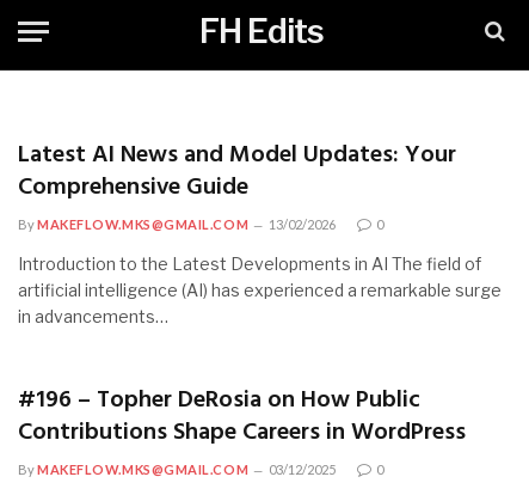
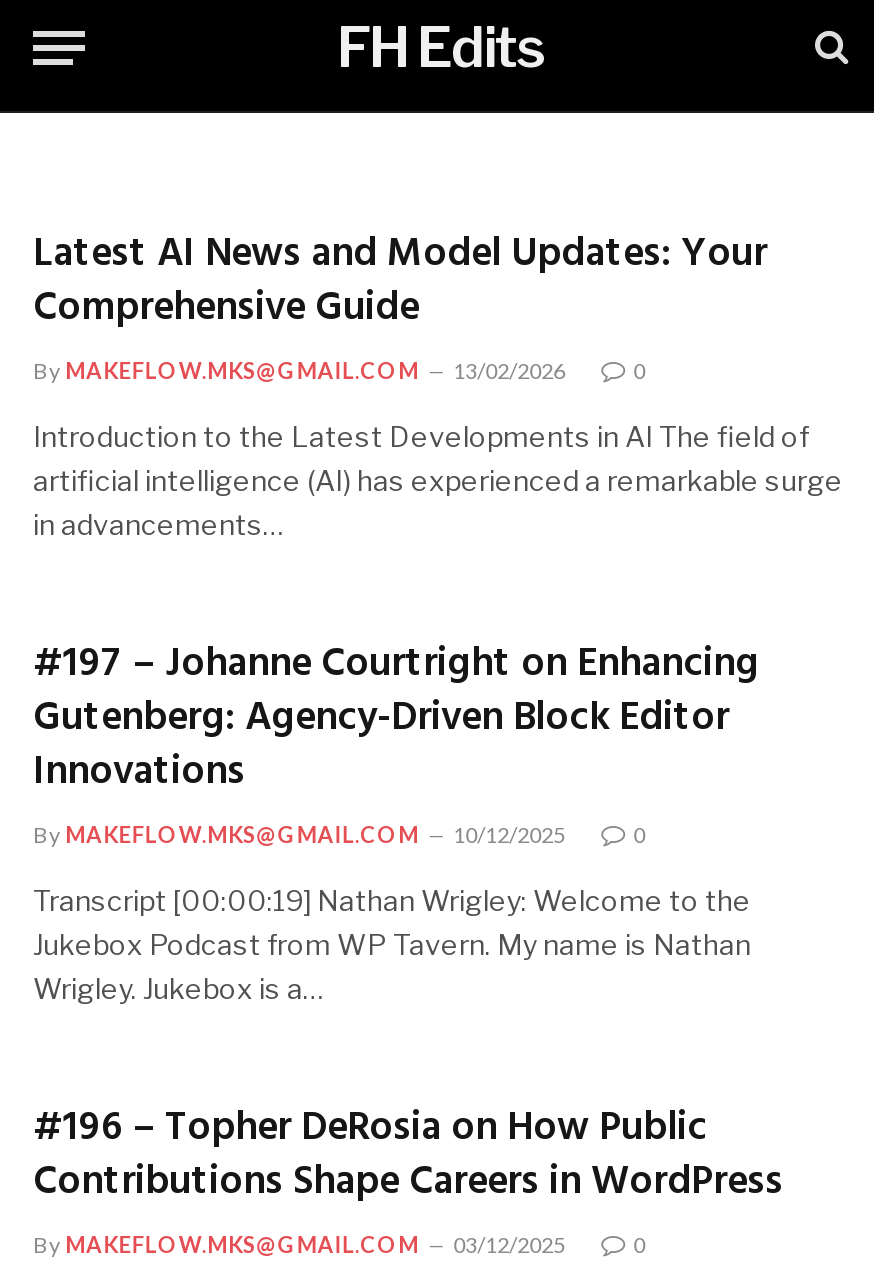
none -> [33,633,759,1005] #197 – Johanne Courtright on Enhancing | Gutenberg: Agency-Driven Block Editor | Innovations | By MAKEFLOW.MKS@GMAIL.COM | 10/12/2025 | 0 | Transcript [00:00:19] Nathan Wrigley: Welcome to the | Jukebox Podcast from WP Tavern. My name is Nathan | Wrigley. Jukebox is a…

